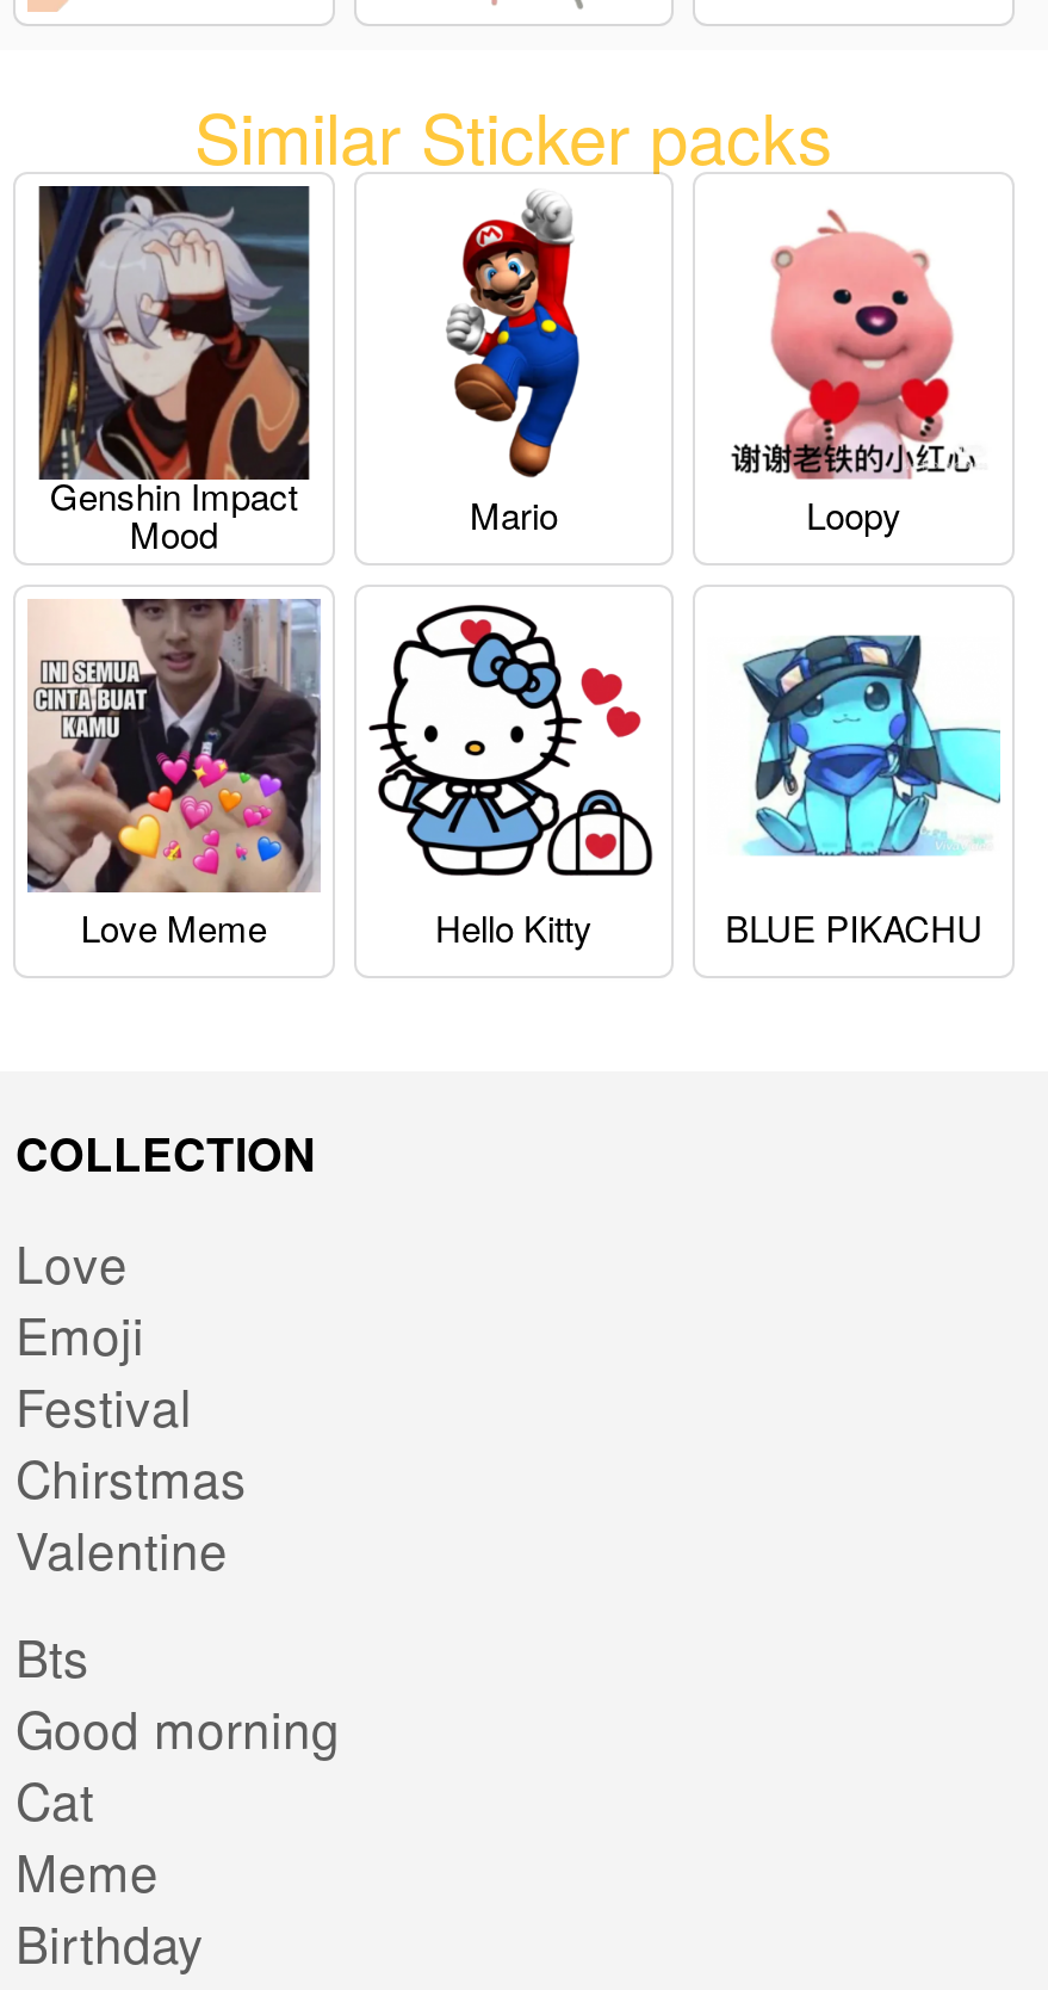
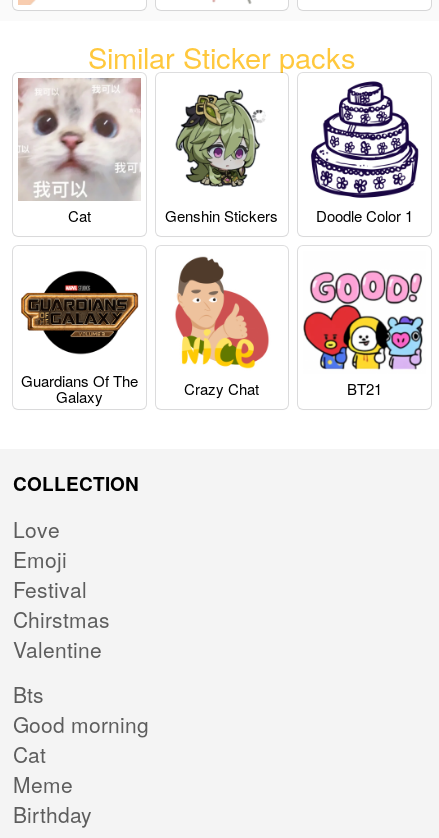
[27,184,902,557] [image] | Genshin Impact | Mood | Mario | Loopy -> [17,77,413,226] [image] | Cat | Genshin Stickers | Doodle Color 1
[404,193,609,470] [image] -> [175,82,263,197] [image]
[726,193,981,470] [image] -> [310,80,419,197] [image]
[25,597,983,952] [image] | Love Meme | Hello Kitty | BLUE PIKACHU -> [18,251,382,407] [image] | Guardians Of The | Galaxy | Crazy Chat | BT21
[366,601,655,878] [image] -> [162,253,280,369] [image]
[707,632,1003,880] [image] -> [302,266,426,370] [image]

